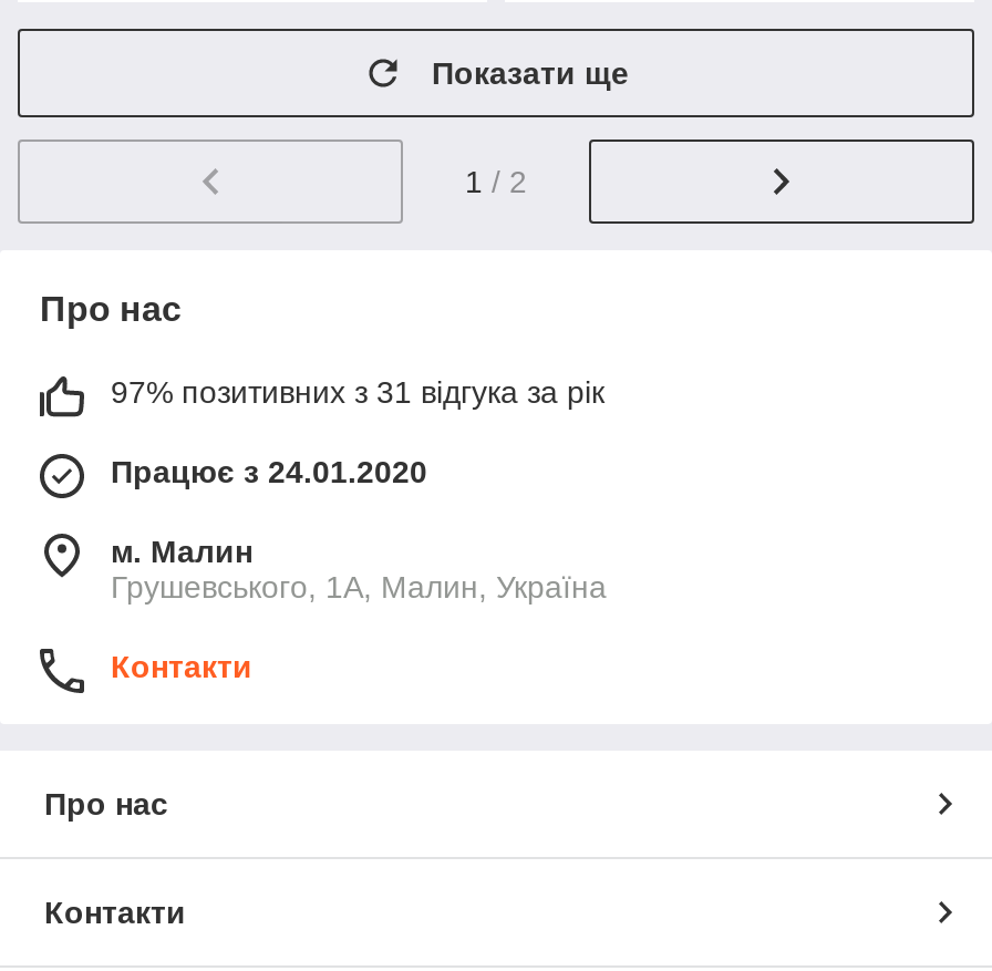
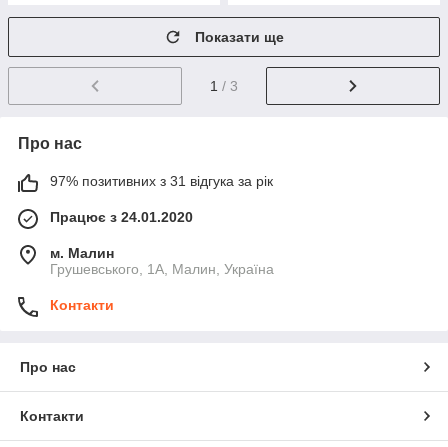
[465,164,527,199] 1 / 2 -> [210,78,238,94] 1 / 3

